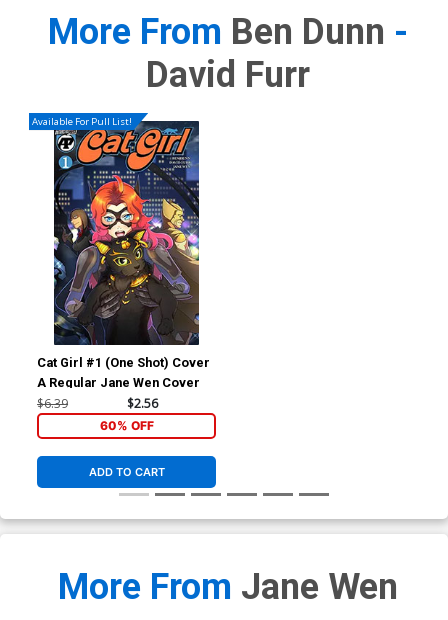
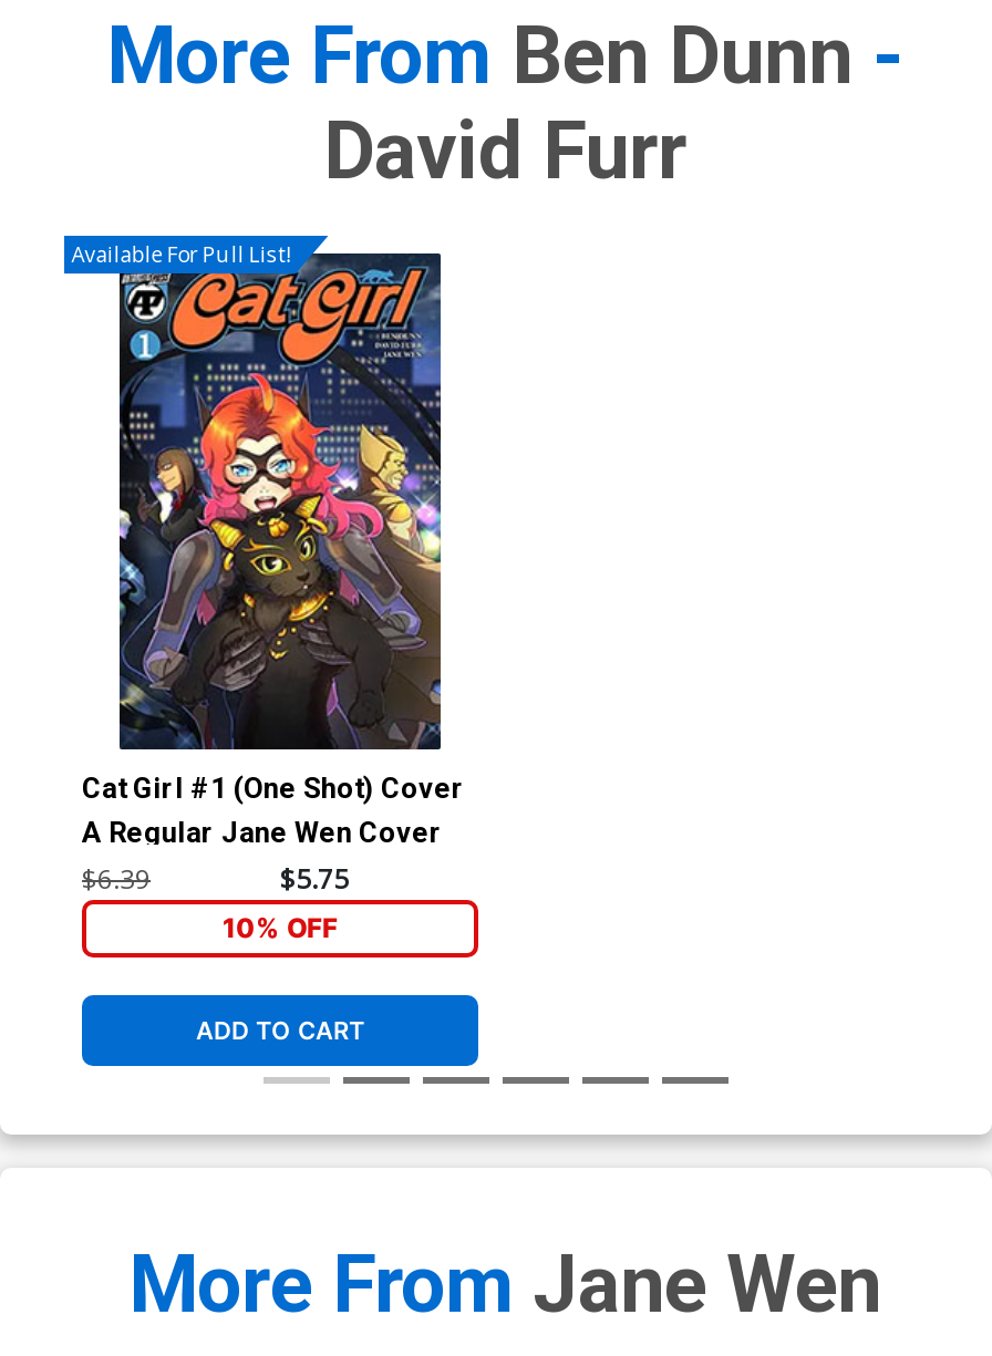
[126,395,157,412] $2.56 -> [280,861,349,898] $5.75
[99,418,153,433] 60% OFF -> [223,911,338,944] 10% OFF

